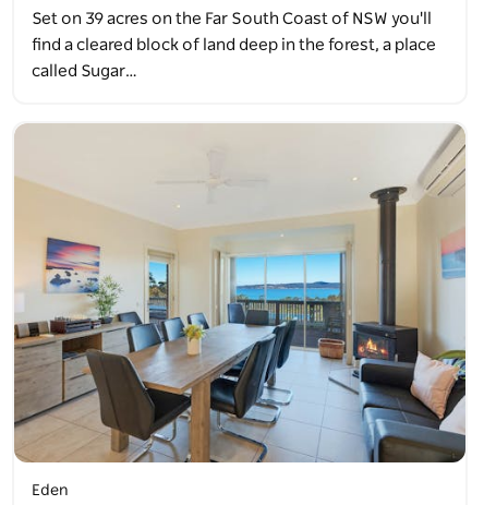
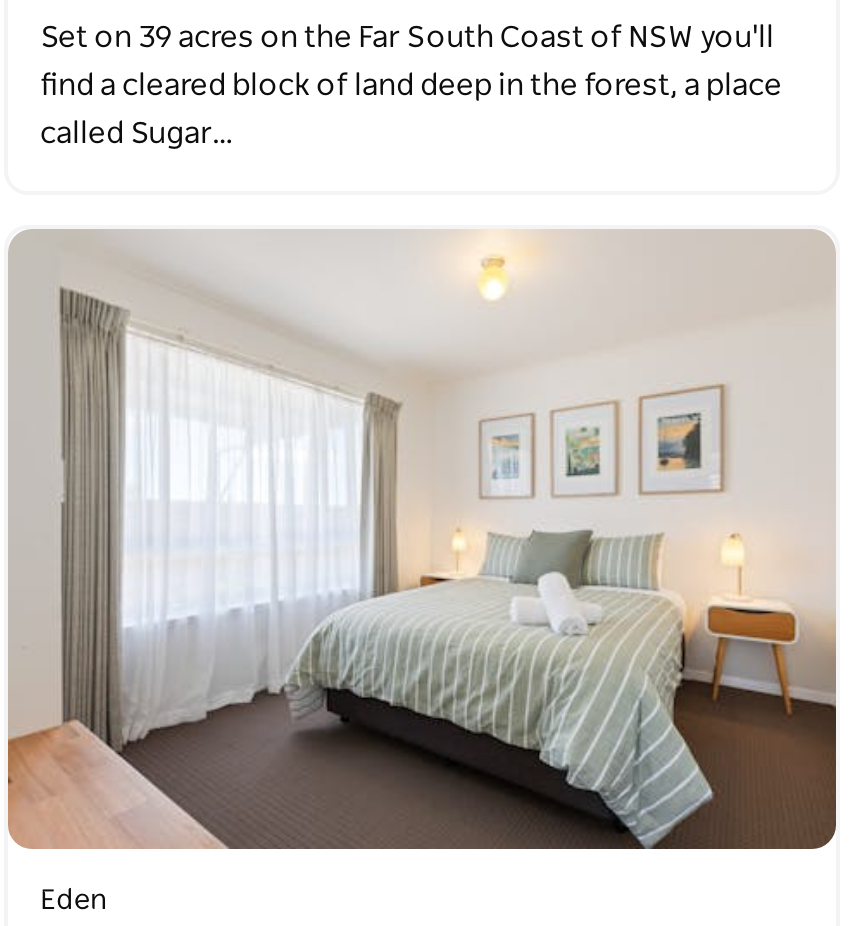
[14,124,467,464] [image] -> [8,232,838,850] [image]

